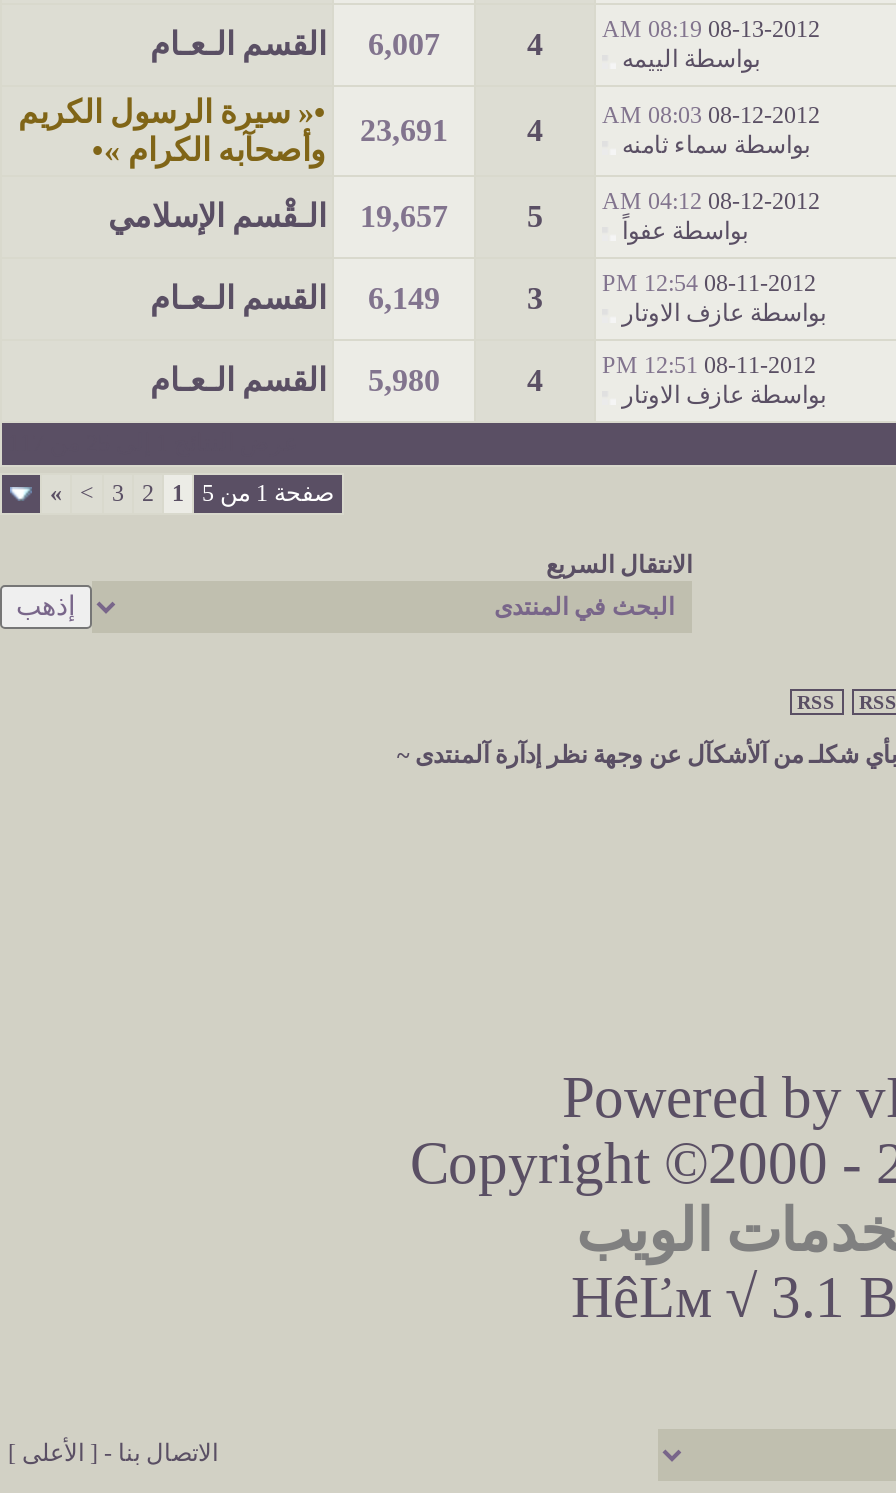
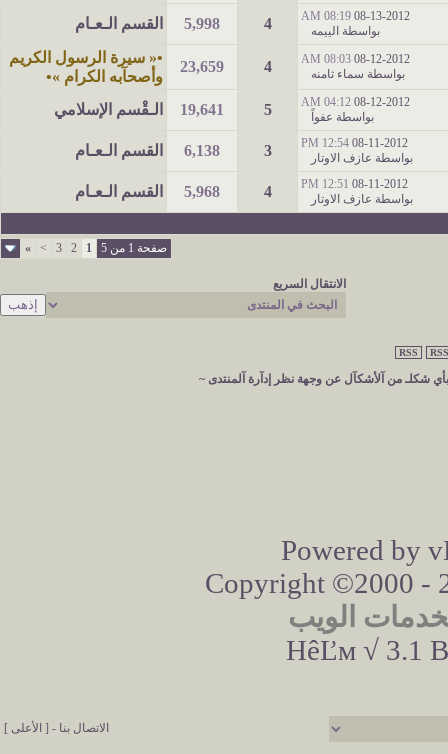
[150,27,440,61] 6,007 القسم الـعـام -> [75,15,220,32] 5,998 القسم الـعـام
[360,113,448,147] 23,691 -> [180,58,224,75] 23,659
[108,199,448,233] 19,657 الـقْسم الإسلامي -> [54,101,224,118] 19,641 الـقْسم الإسلامي
[150,281,440,315] 6,149 القسم الـعـام -> [75,142,220,159] 6,138 القسم الـعـام
[150,363,440,397] 5,980 القسم الـعـام -> [75,183,220,200] 5,968 القسم الـعـام

